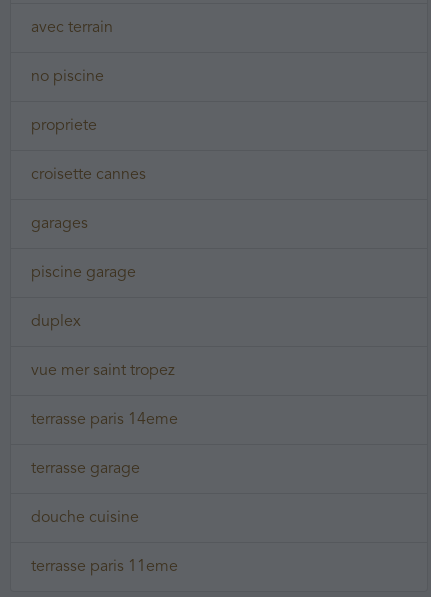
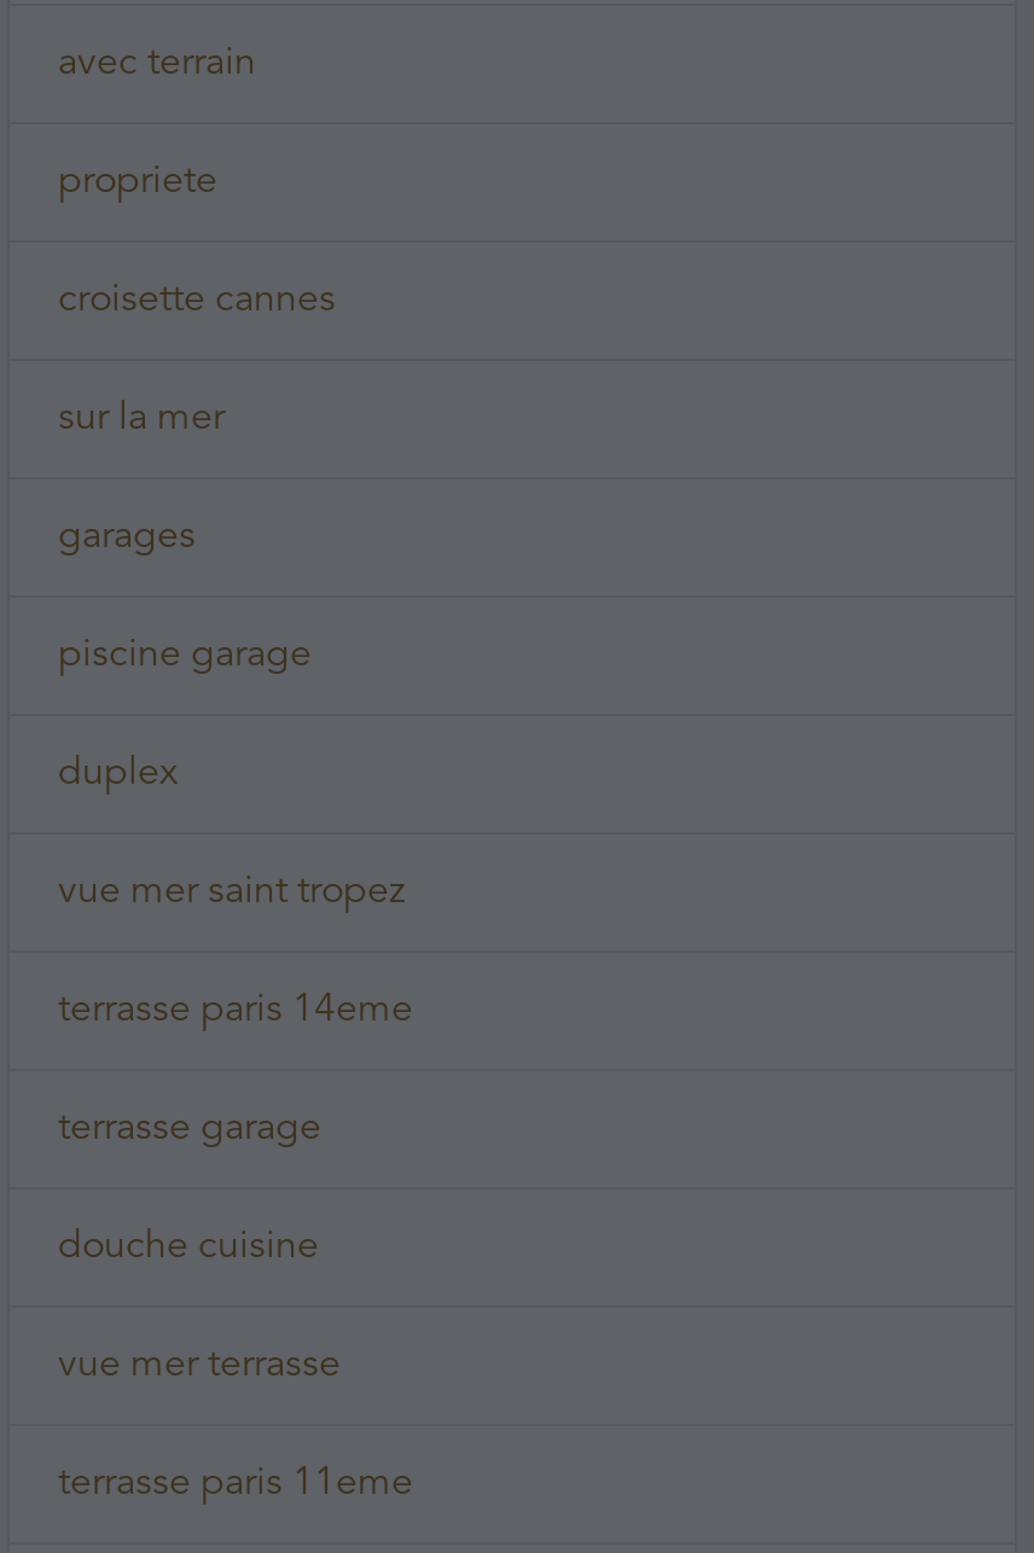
[31,69,104,85] no piscine -> none
moved [31,118,146,183] -> [58,163,336,320]: propriete | croisette cannes
none -> [58,400,225,438] sur la mer
none -> [58,1346,341,1385] vue mer terrasse

